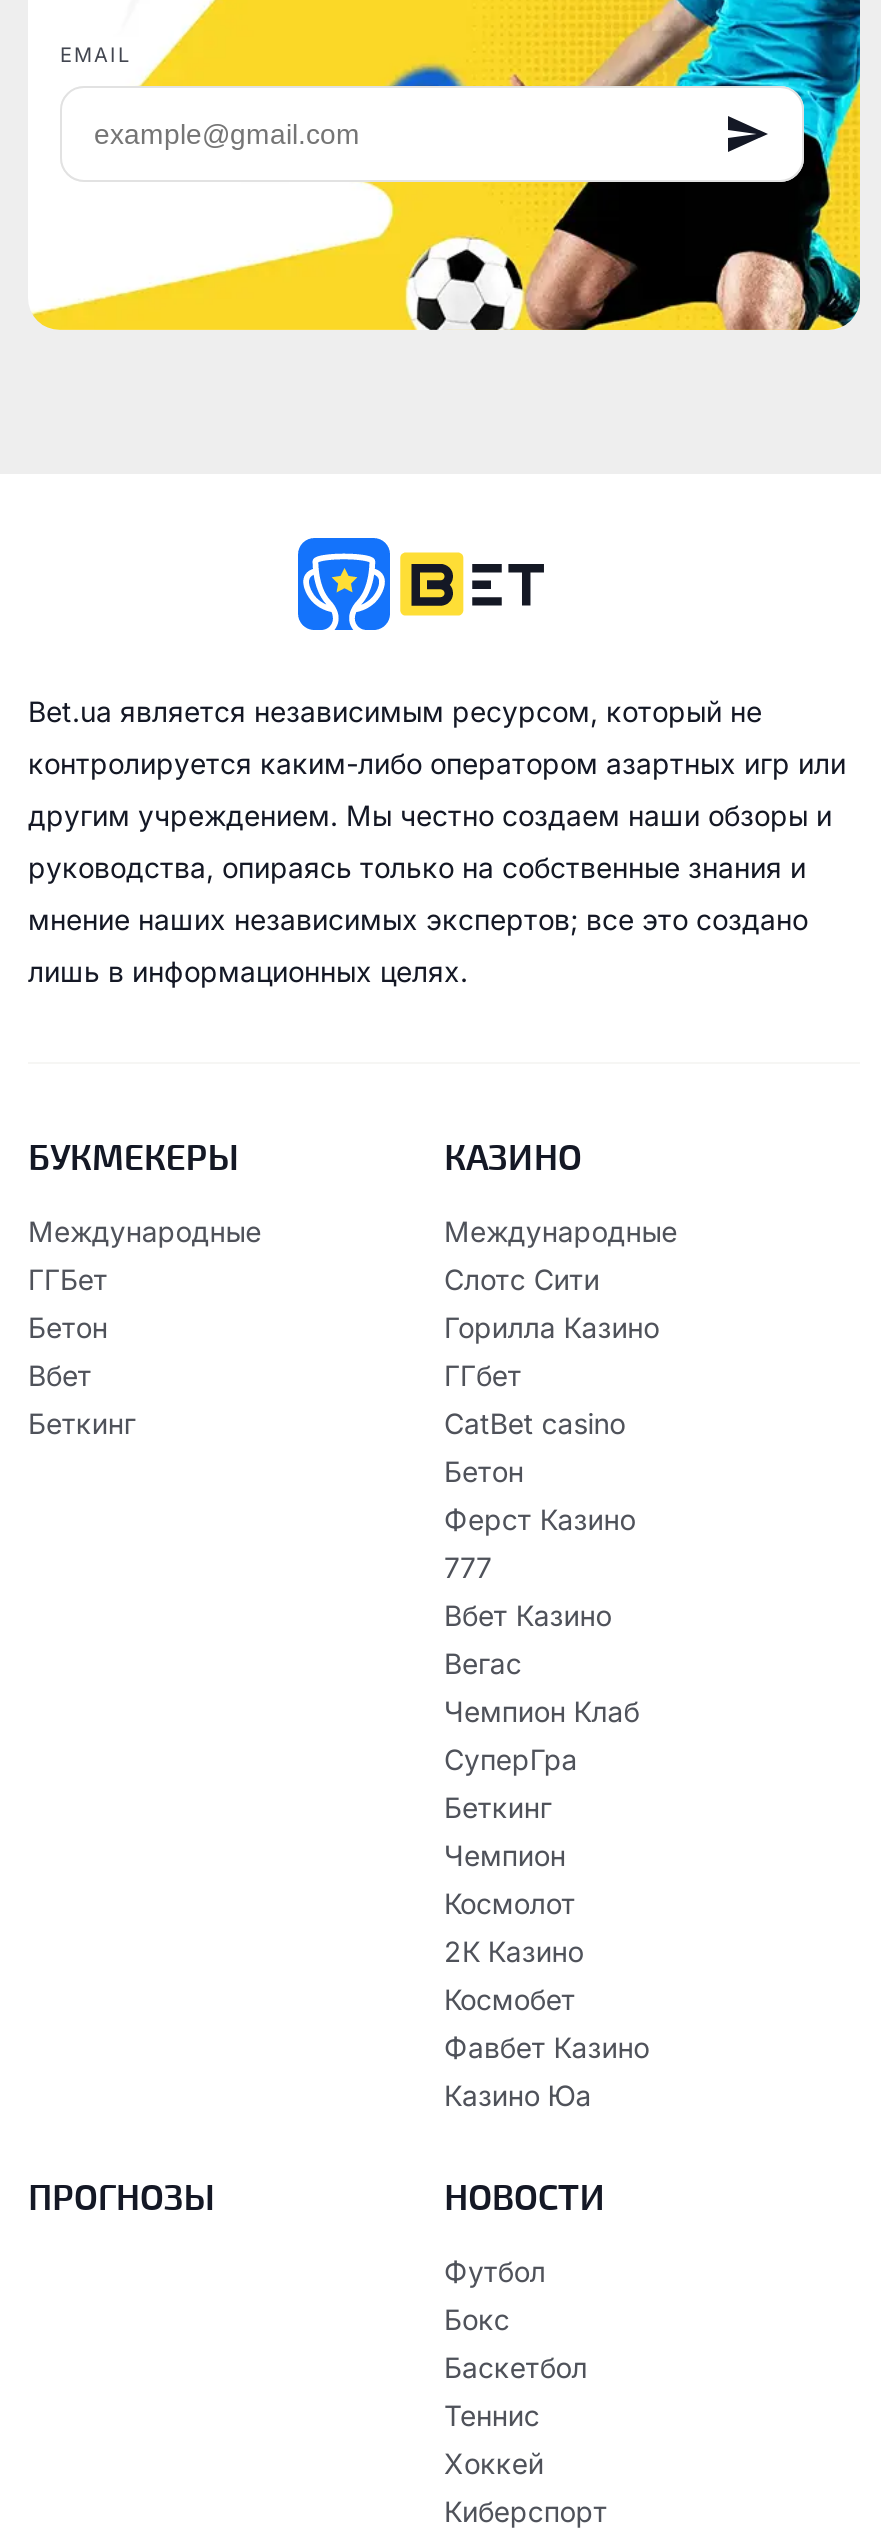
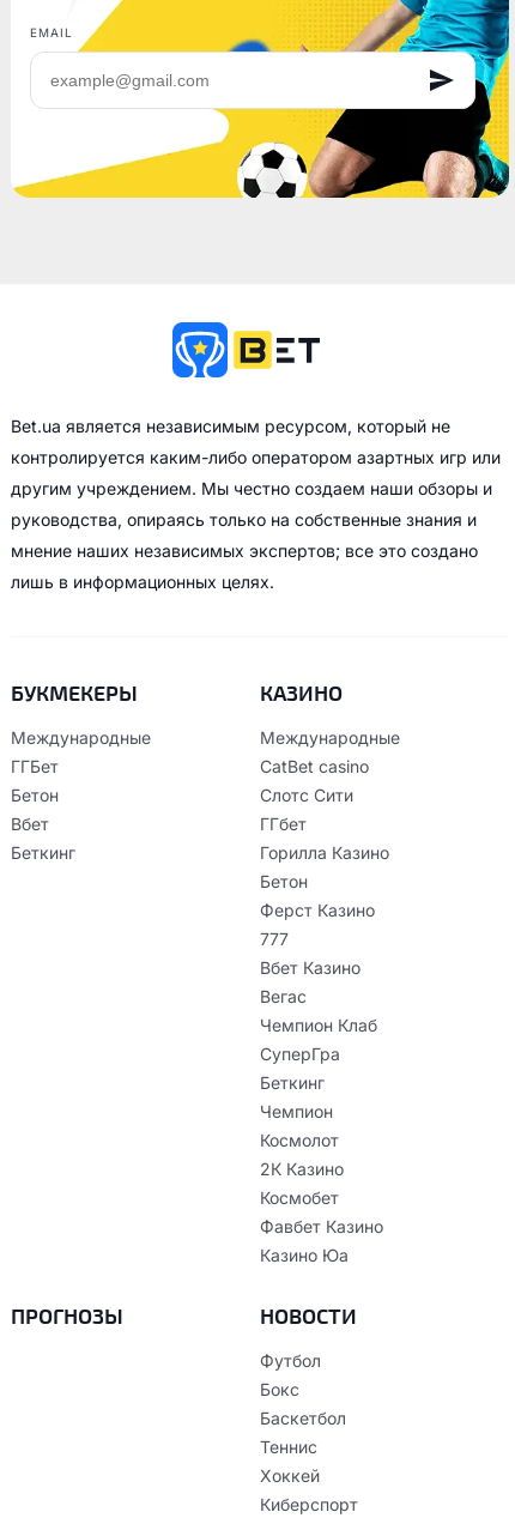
moved [444,1262,659,1392] -> [260,785,389,863]: Слотс Сити | ГГбет | Горилла Казино
moved [444,1406,625,1440] -> [260,756,368,776]: CatBet casino

